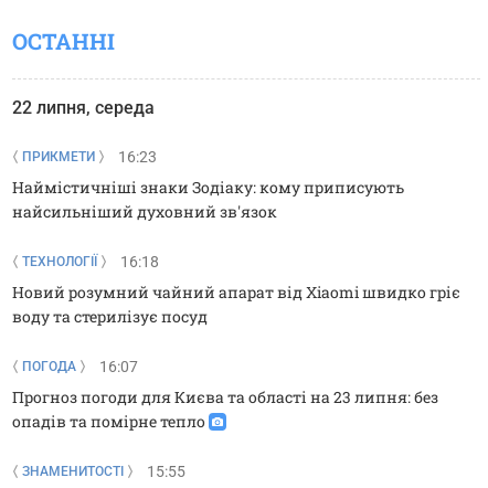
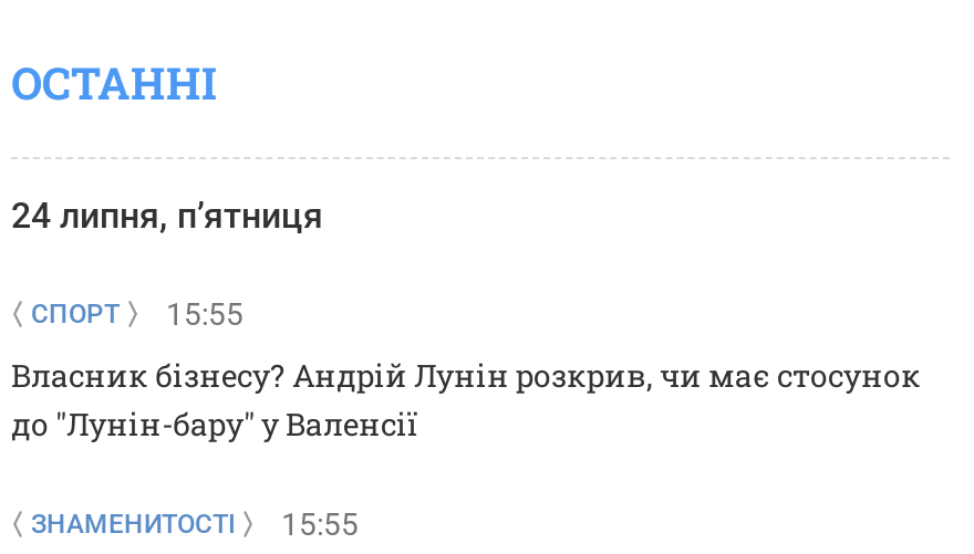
[12,98,460,432] 22 липня, середа | ПРИКМЕТИ | 16:23 | Наймістичніші знаки Зодіаку: кому приписують | найсильніший духовний зв'язок | ТЕХНОЛОГІЇ | 16:18 | Новий розумний чайний апарат від Xiaomi швидко гріє | воду та стерилізує посуд | ПОГОДА | 16:07 | Прогноз погоди для Києва та області на 23 липня: без | опадів та помірне тепло -> [11,196,921,446] 24 липня, пʼятниця | СПОРТ | 15:55 | Власник бізнесу? Андрій Лунін розкрив, чи має стосунок | до "Лунін-бару" у Валенсії

